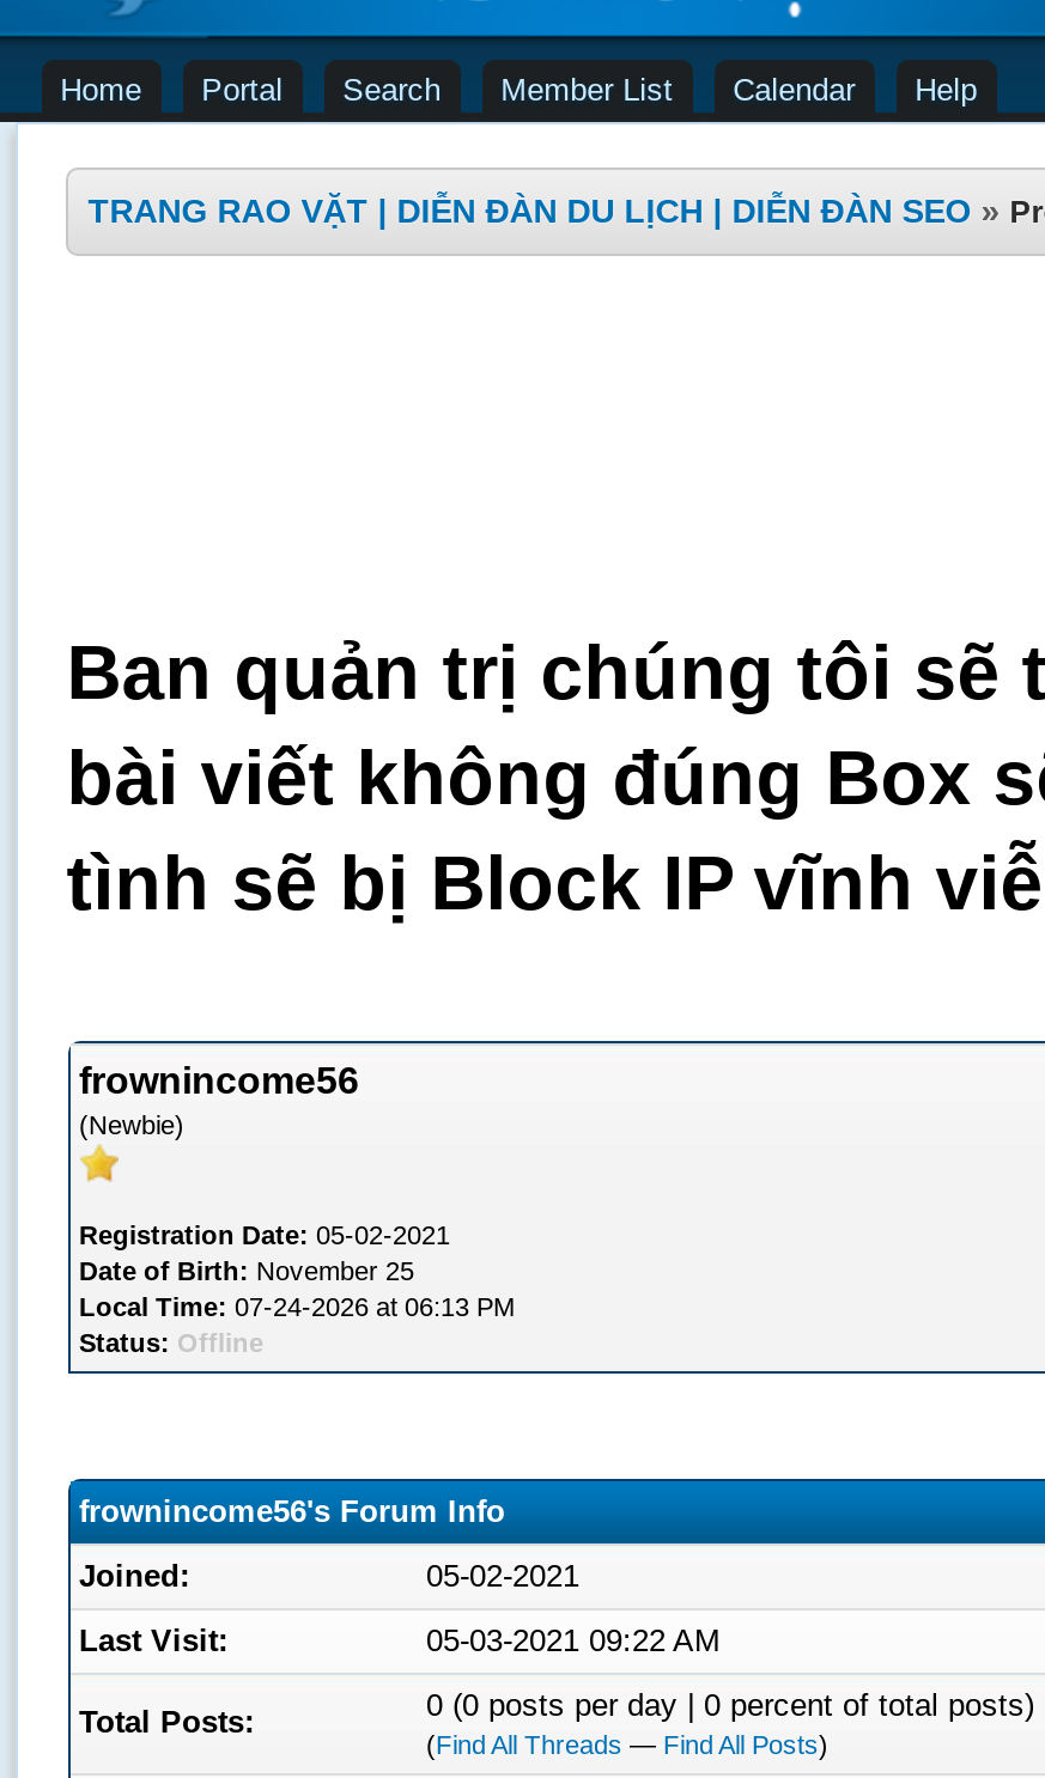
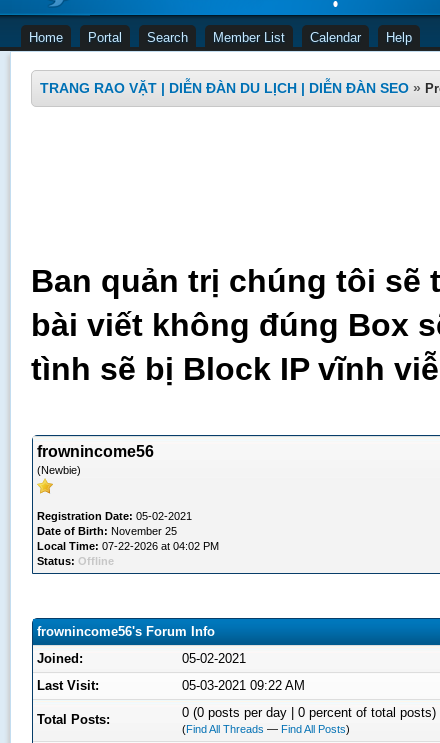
[79,1292,515,1321] Local Time: 07-24-2026 at 06:13 PM -> [36,540,218,552] Local Time: 07-22-2026 at 04:02 PM

